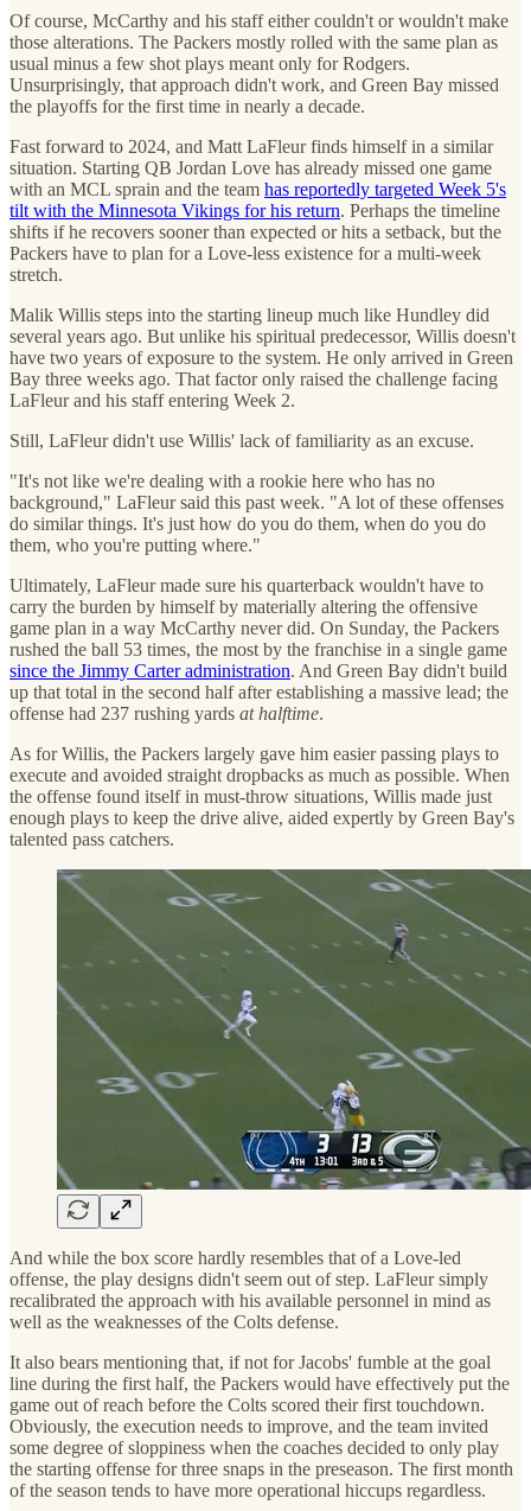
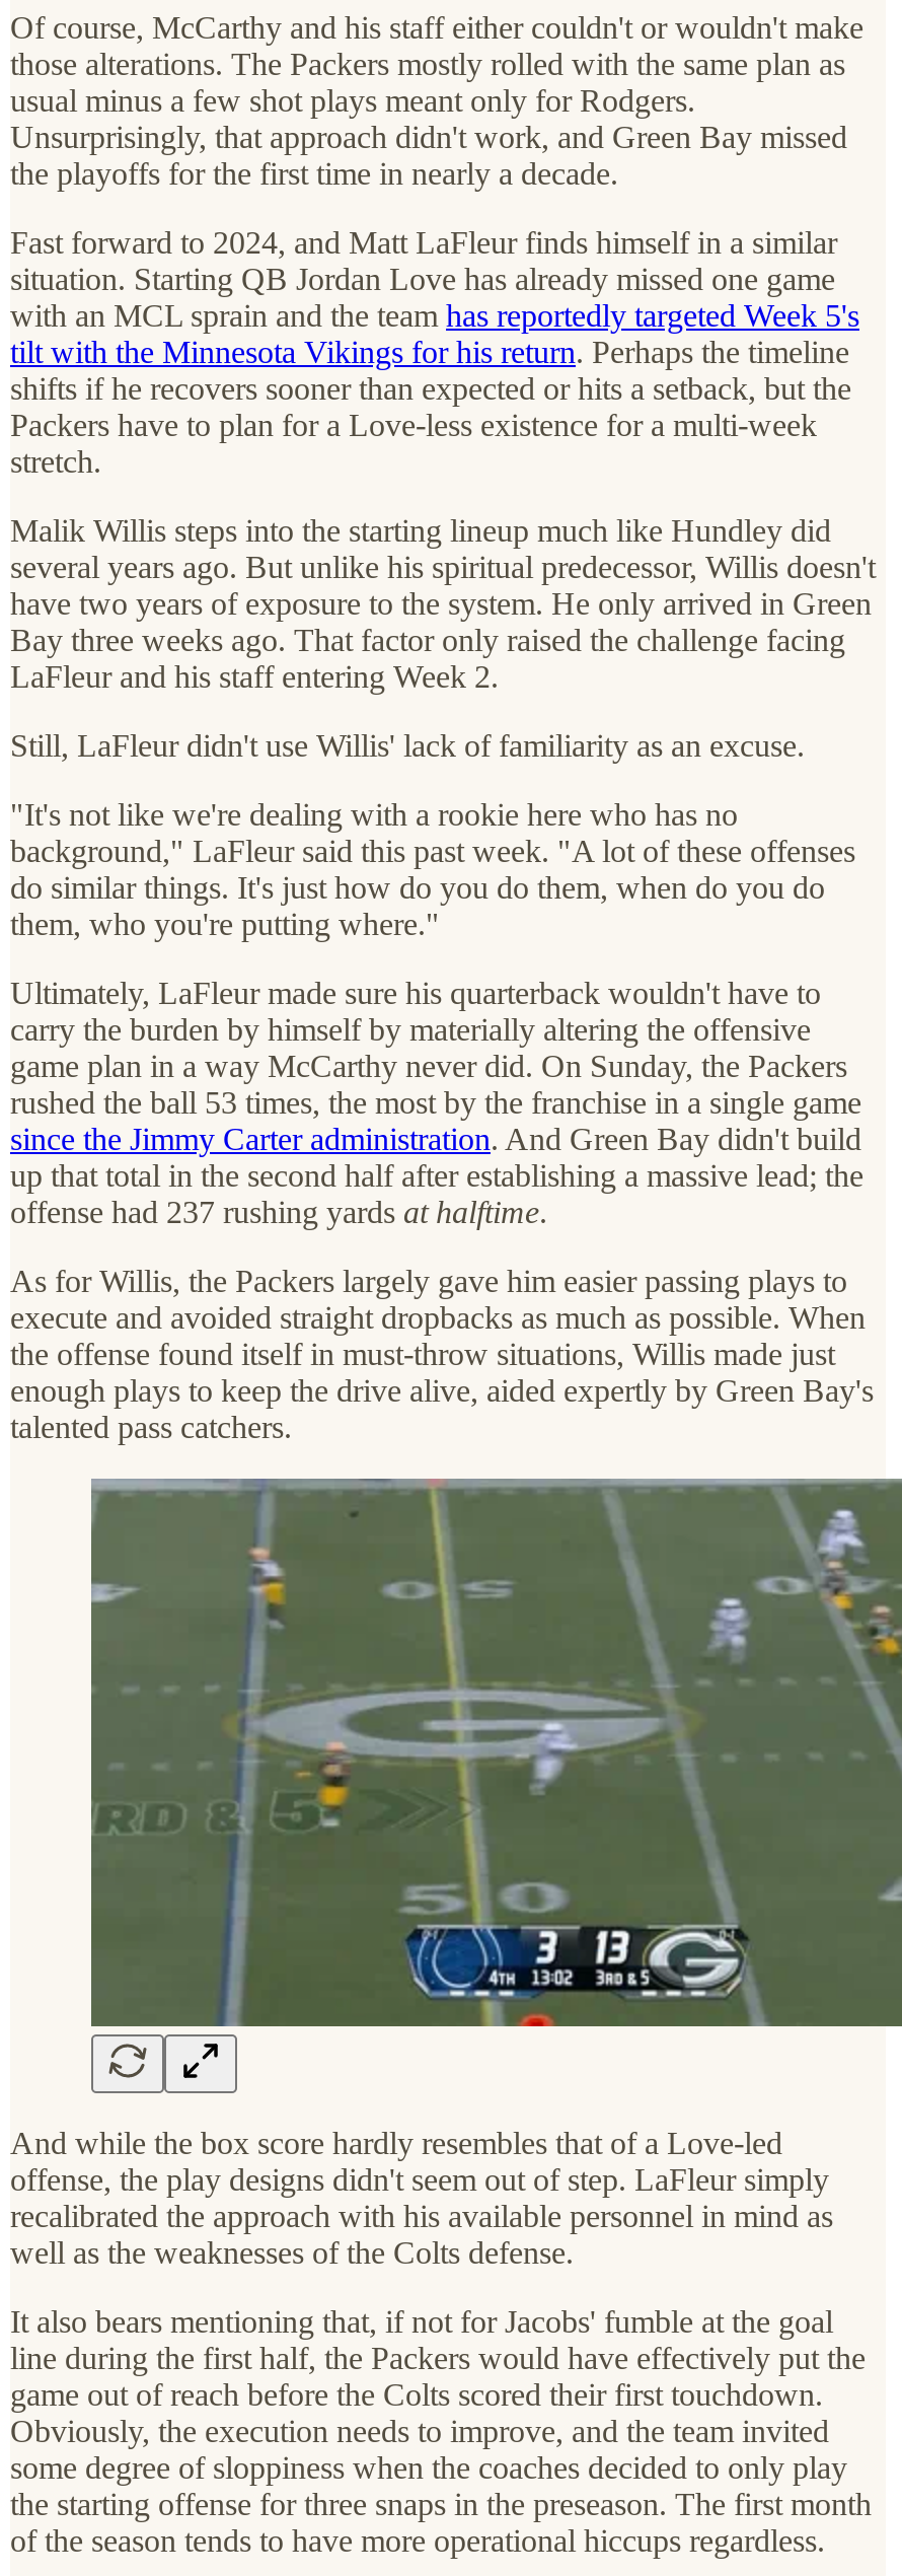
[57,868,527,1191] [image] -> [91,1477,896,2028] [image]

